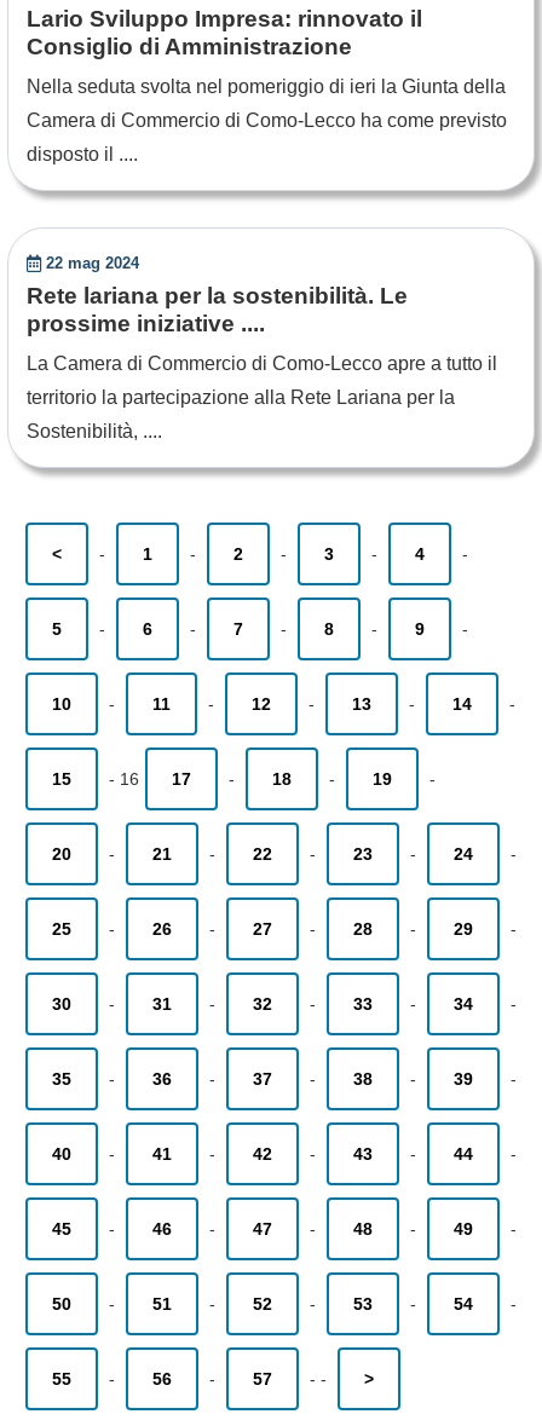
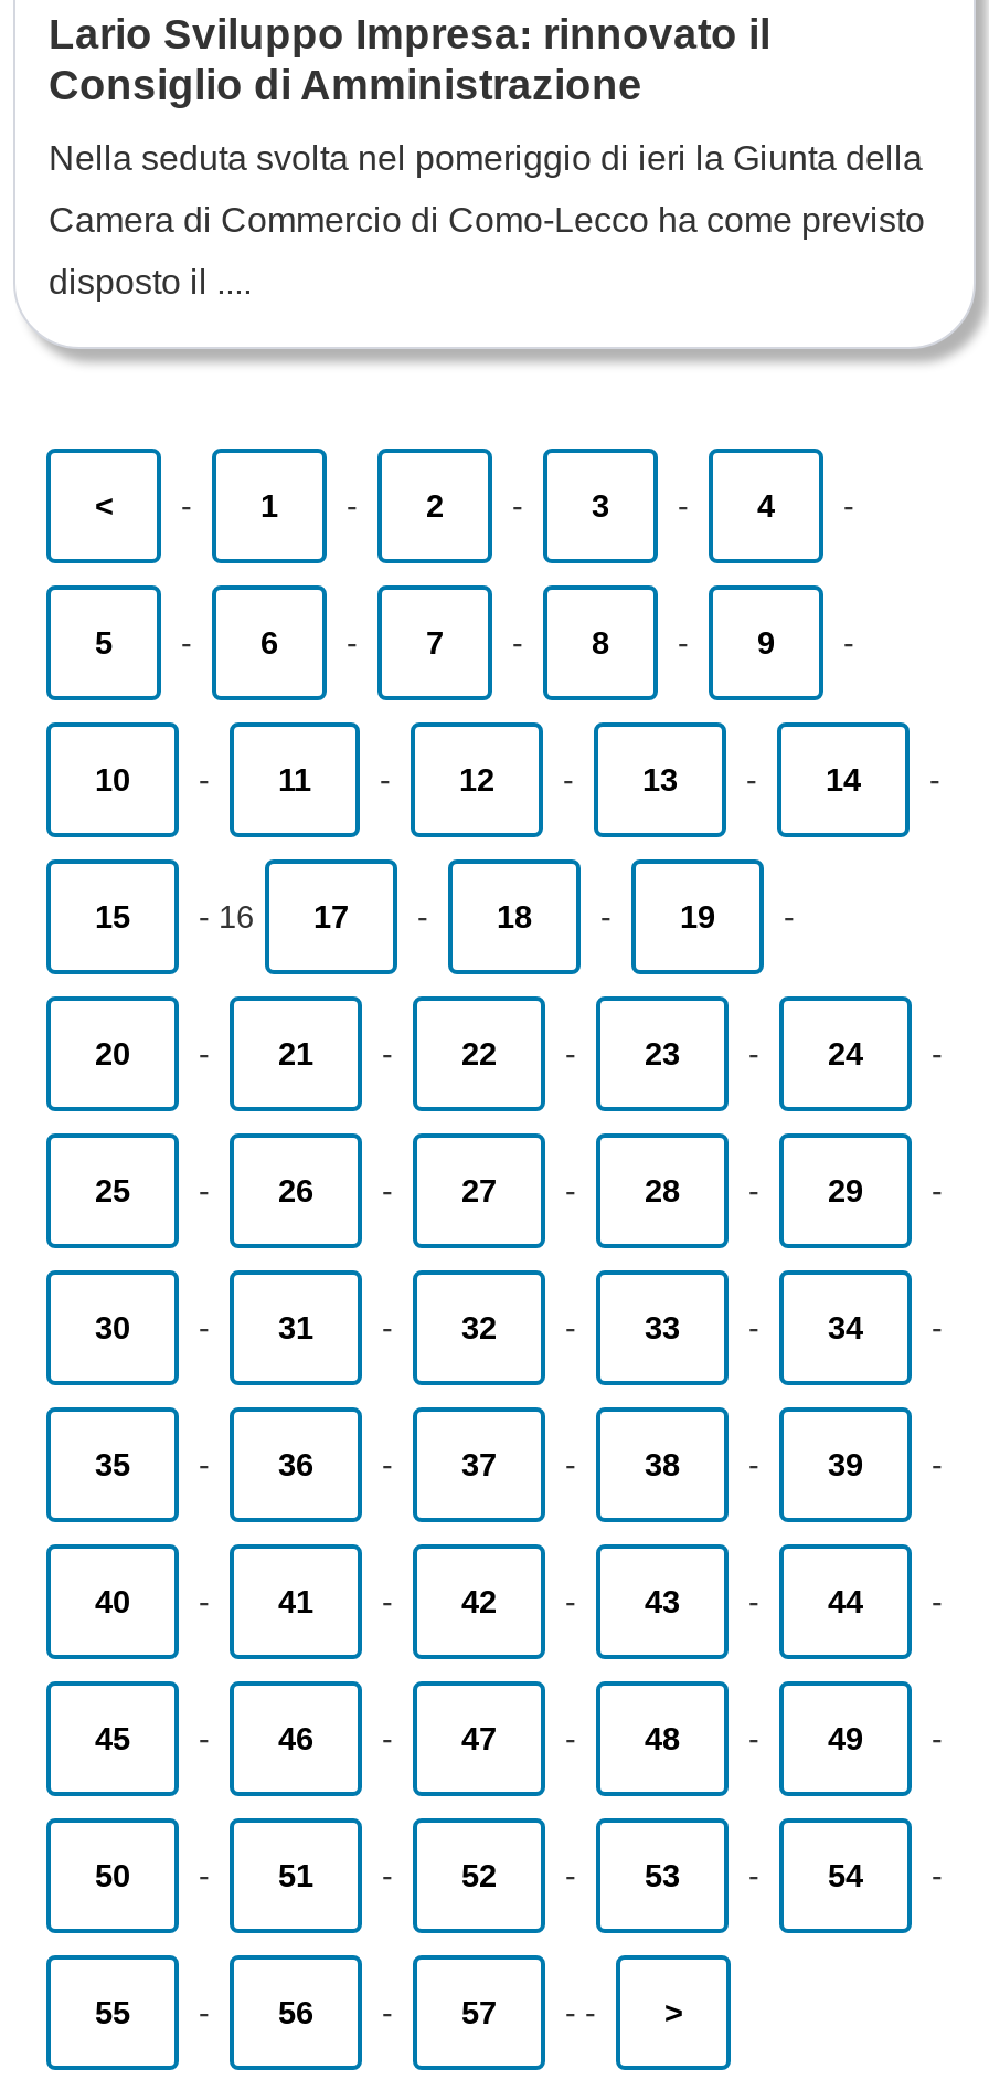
[27,254,497,441] 22 mag 2024 | Rete lariana per la sostenibilità. Le | prossime iniziative .... | La Camera di Commercio di Como-Lecco apre a tutto il | territorio la partecipazione alla Rete Lariana per la | Sostenibilità, .... -> none

